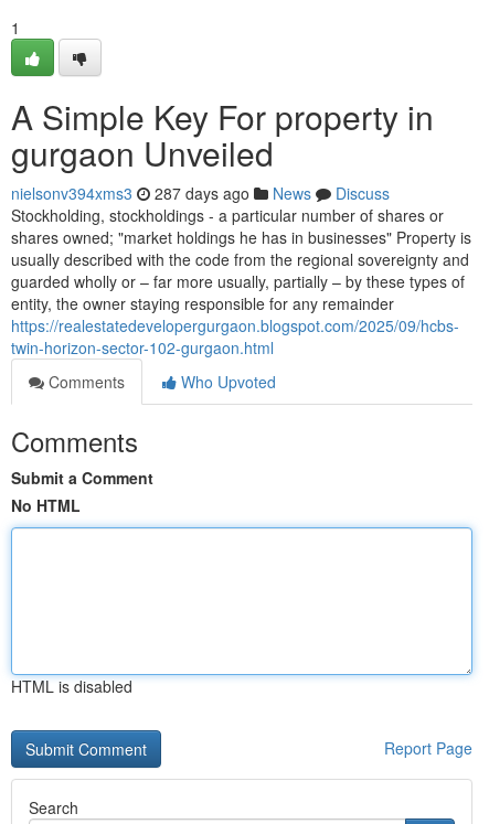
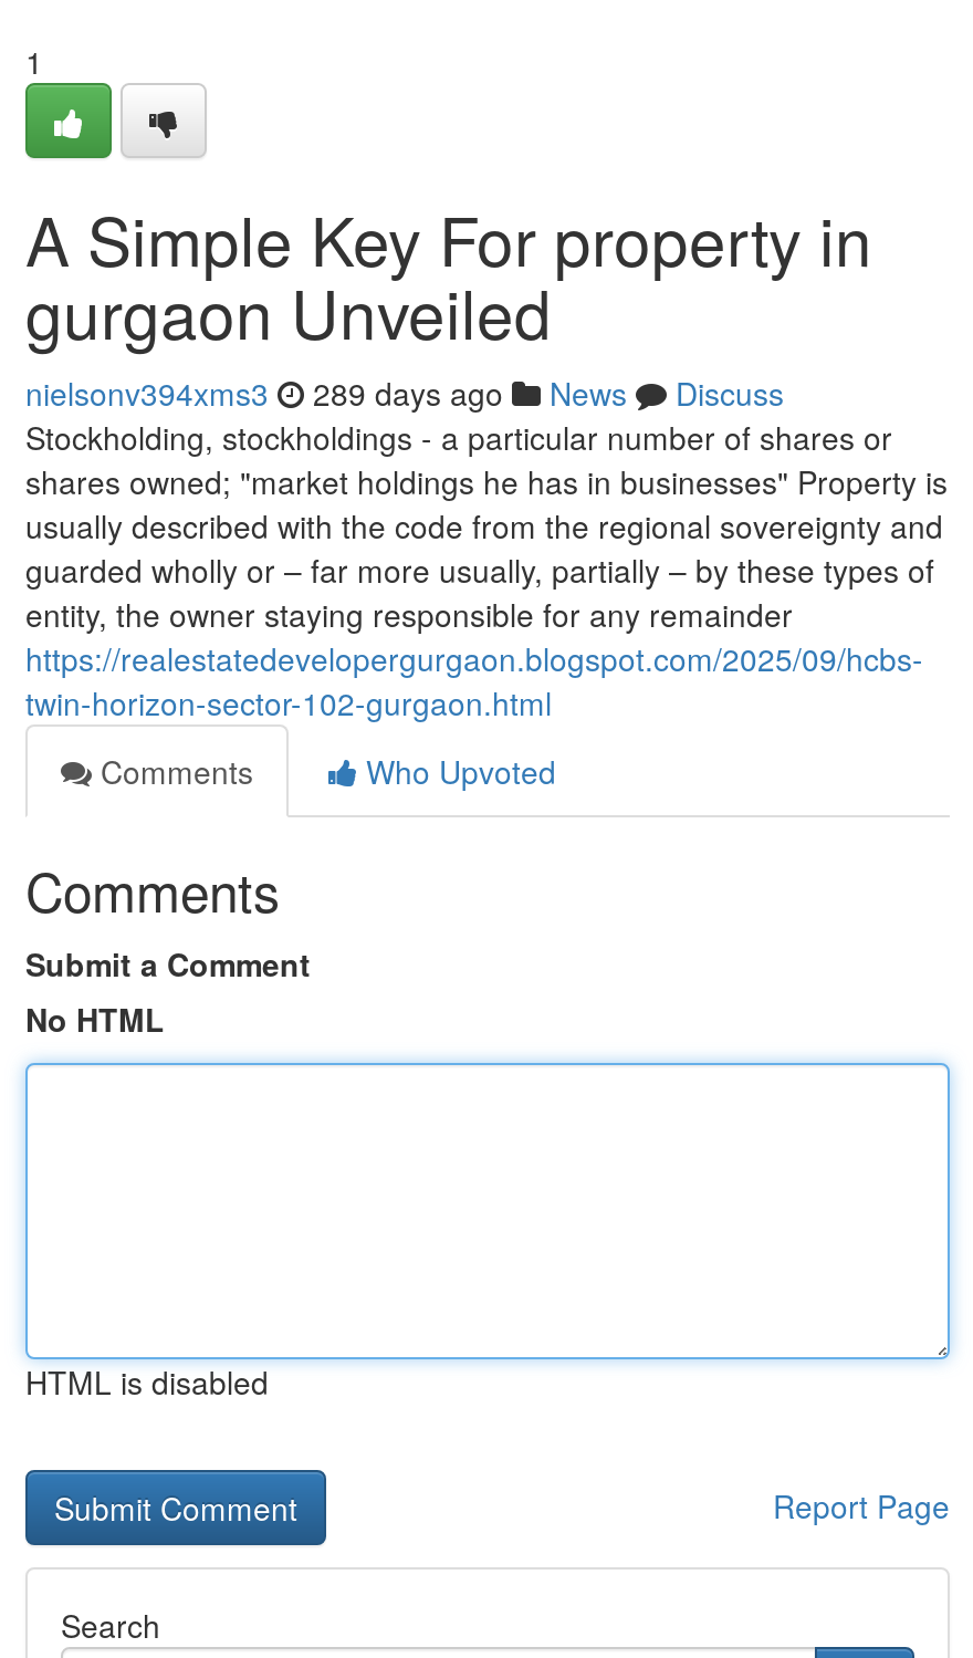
[11,182,390,204] nielsonv394xms3 287 days ago News Discuss -> [25,371,784,415] nielsonv394xms3 289 days ago News Discuss

